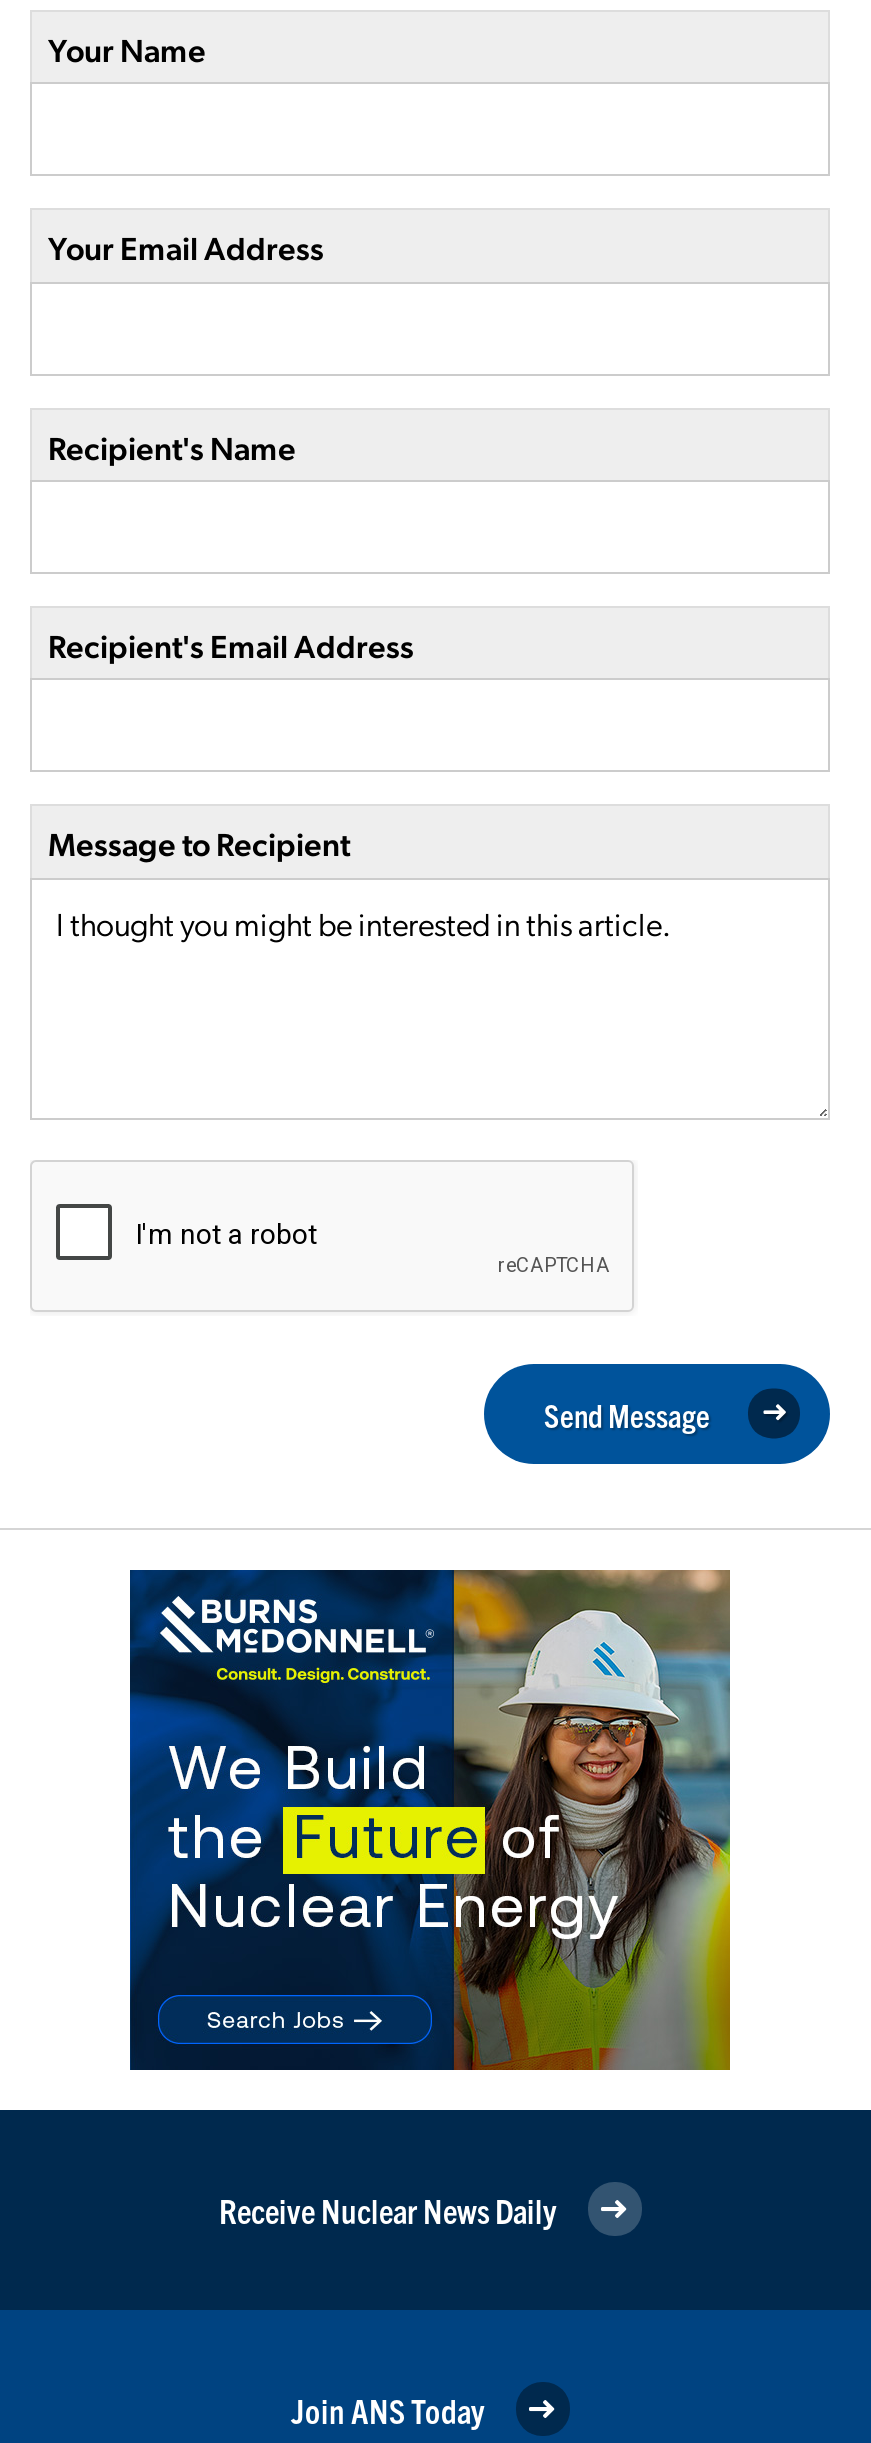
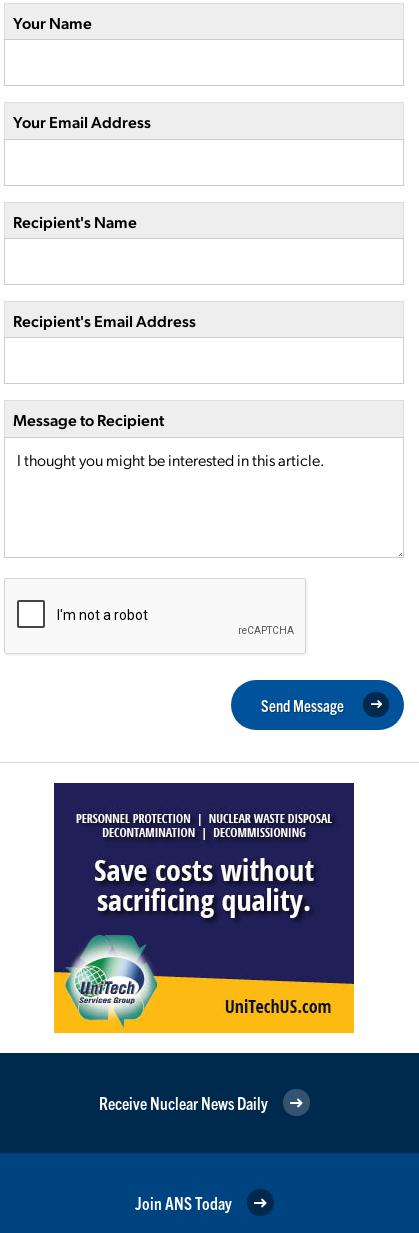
[128,1568,732,2072] [image] -> [53,782,355,1034] [image]

